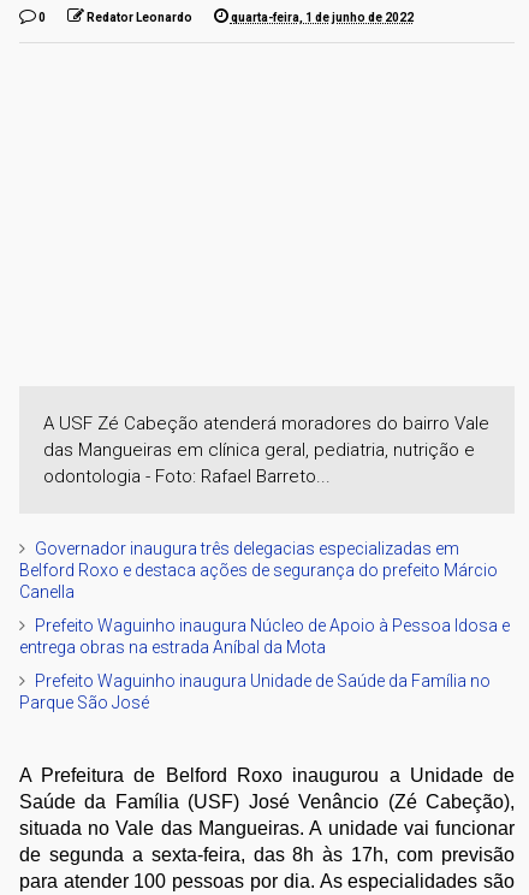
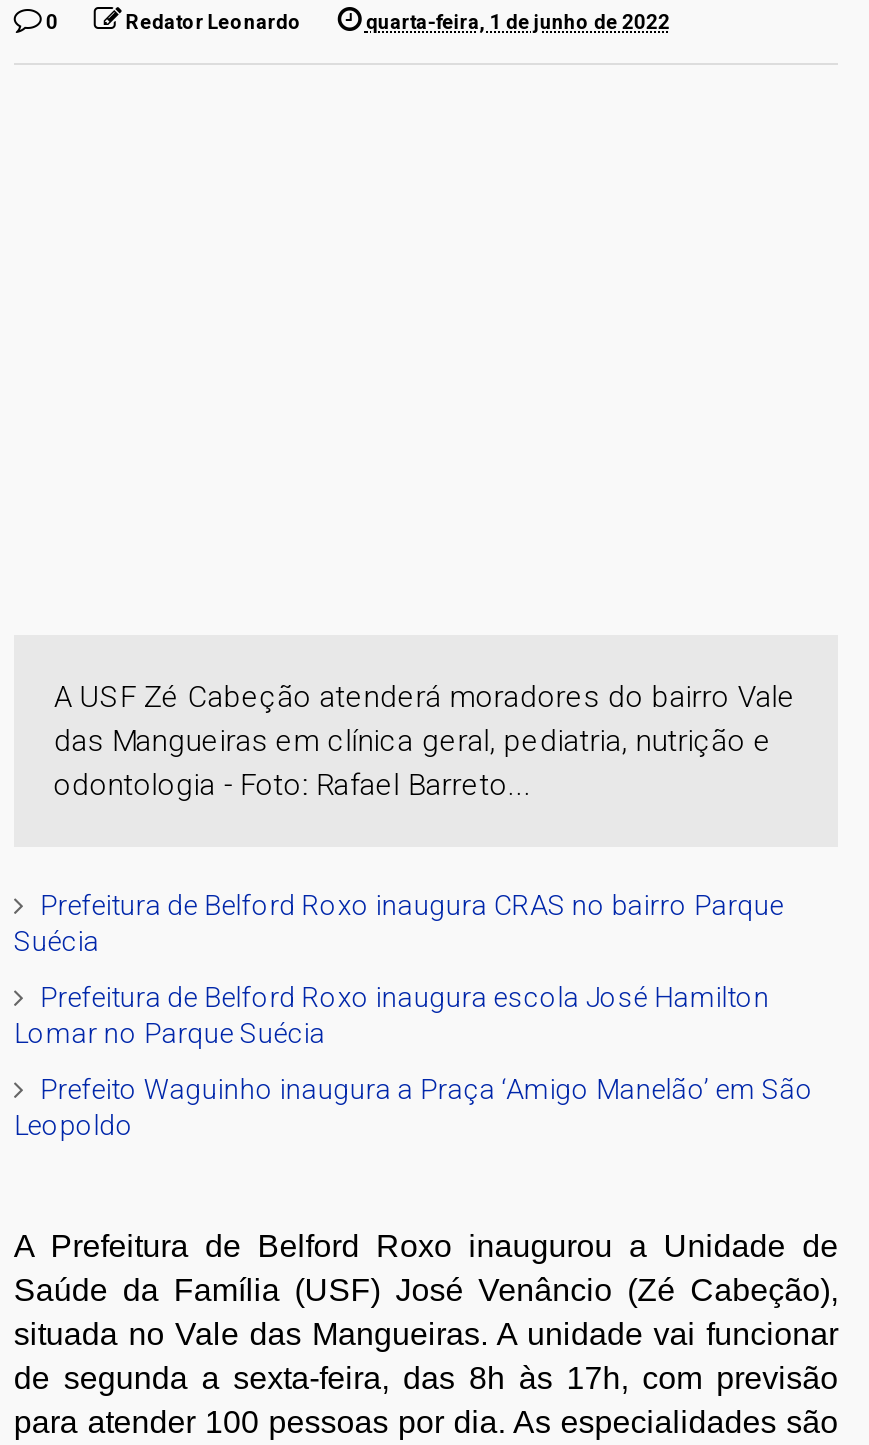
[19,539,498,601] Governador inaugura três delegacias especializadas em | Belford Roxo e destaca ações de segurança do prefeito Márcio | Canella -> [14,888,784,956] Prefeitura de Belford Roxo inaugura CRAS no bairro Parque | Suécia
[19,616,510,656] Prefeito Waguinho inaugura Núcleo de Apoio à Pessoa Idosa e | entrega obras na estrada Aníbal da Mota -> [14,980,770,1048] Prefeitura de Belford Roxo inaugura escola José Hamilton | Lomar no Parque Suécia
[19,671,490,712] Prefeito Waguinho inaugura Unidade de Saúde da Família no | Parque São José -> [14,1072,814,1140] Prefeito Waguinho inaugura a Praça ‘Amigo Manelão’ em São | Leopoldo

